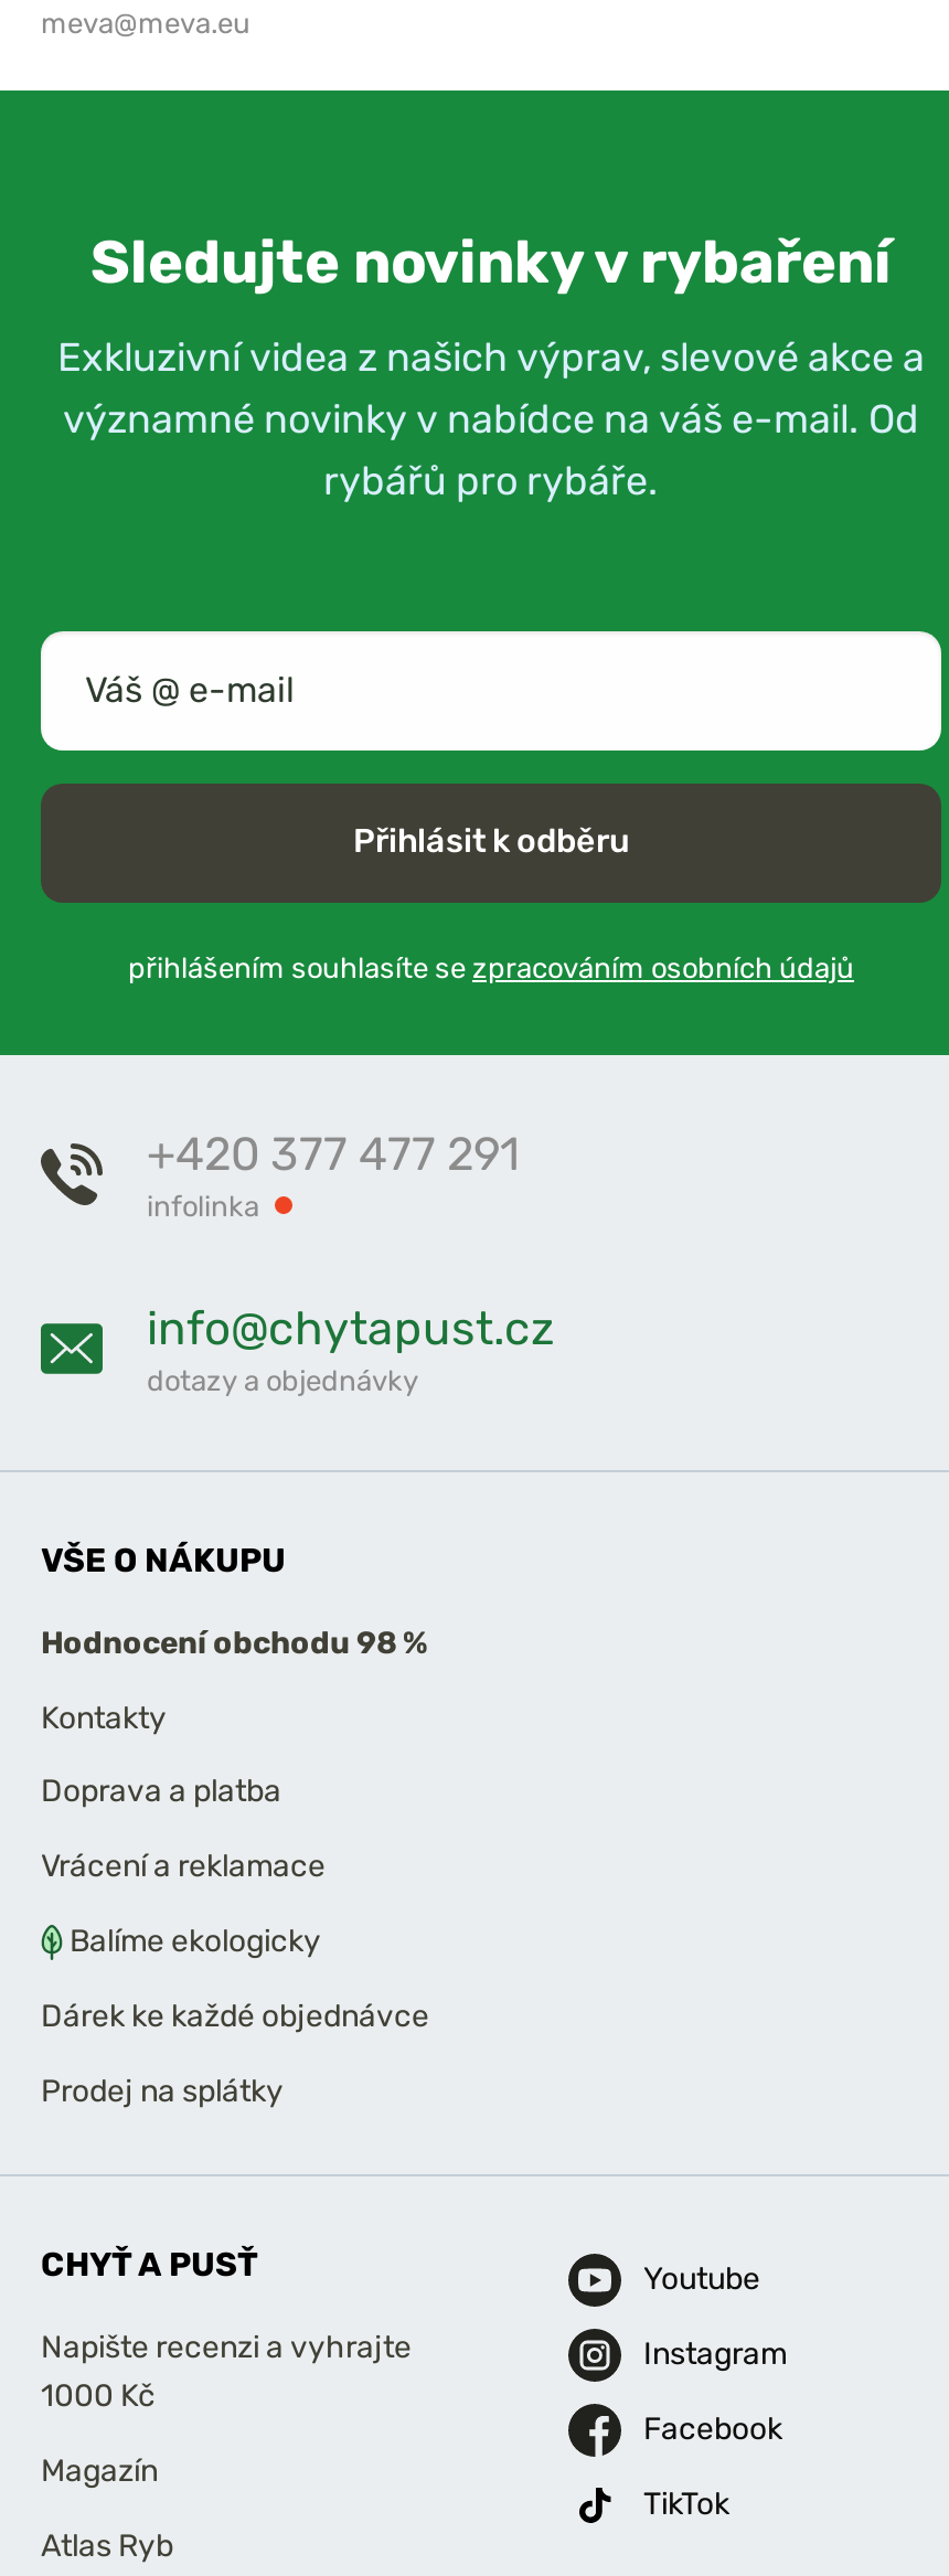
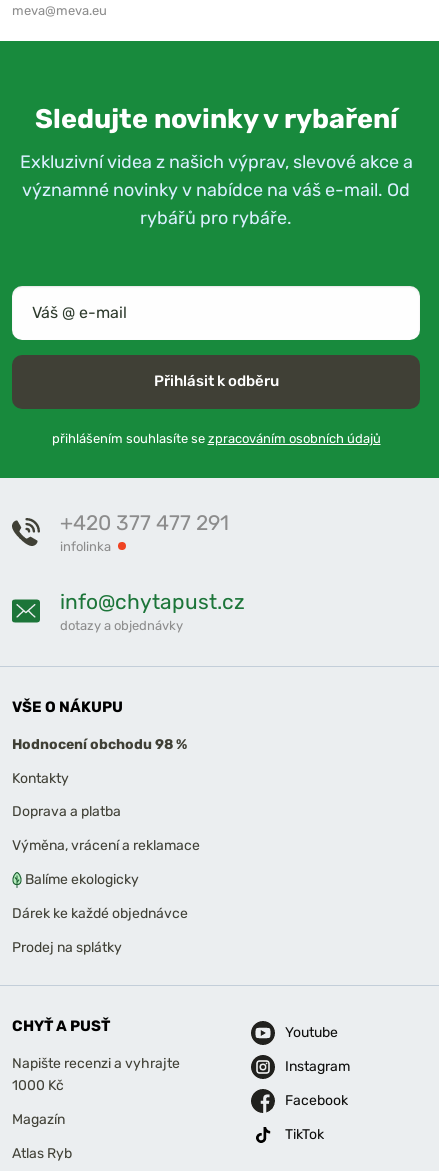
[41,1849,326,1886] Vrácení a reklamace -> [12,837,200,854] Výměna, vrácení a reklamace

